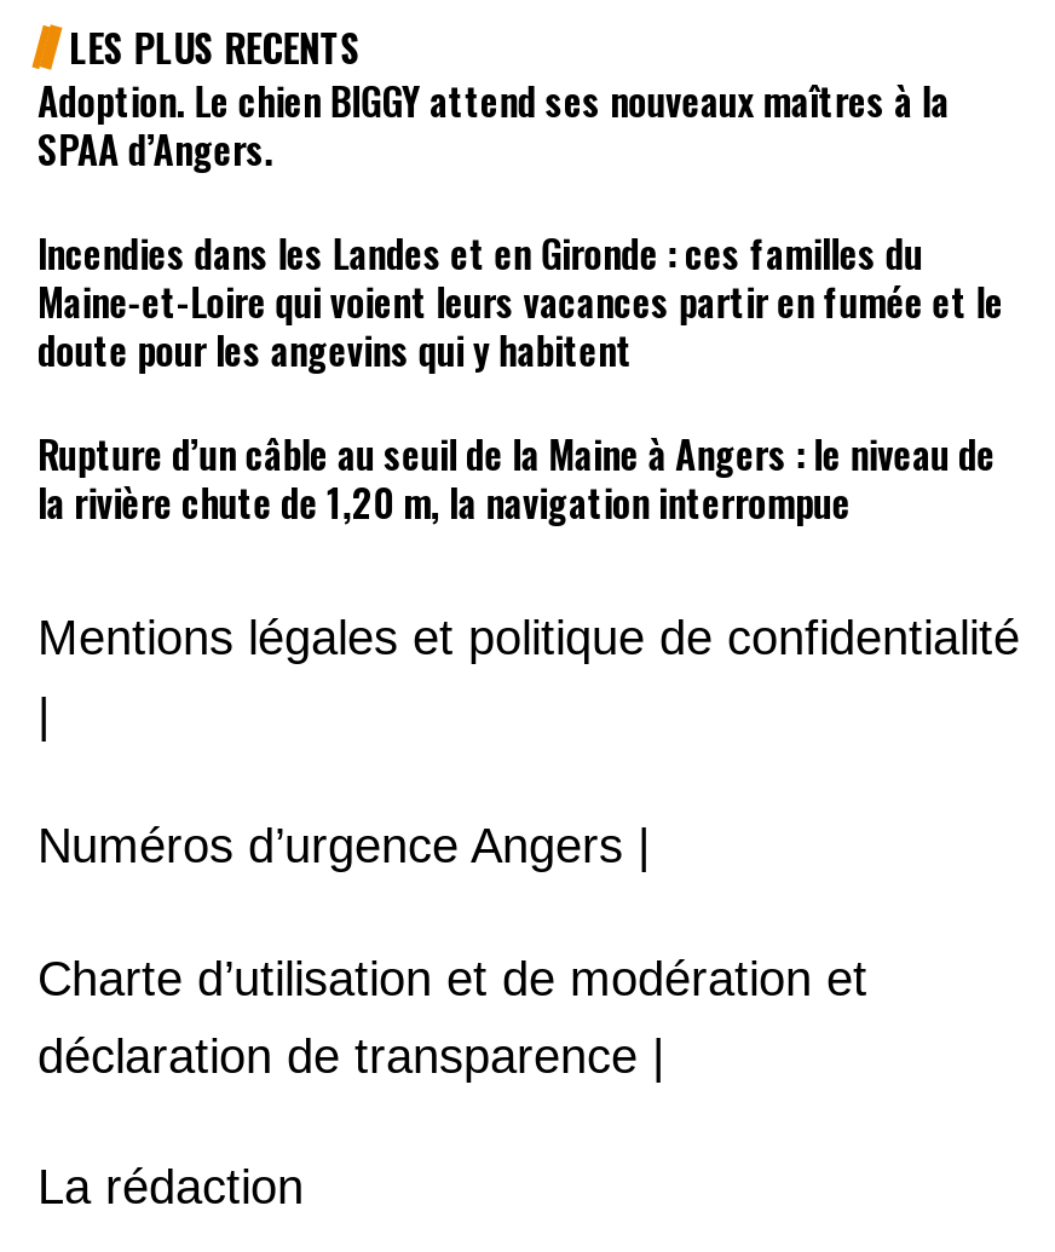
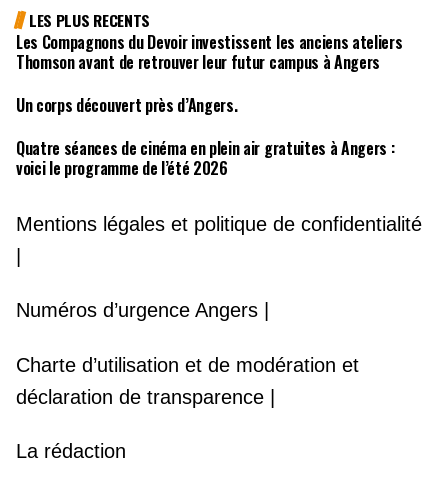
[38,72,949,179] Adoption. Le chien BIGGY attend ses nouveaux maîtres à la | SPAA d’Angers. -> [16,30,402,74] Les Compagnons du Devoir investissent les anciens ateliers | Thomson avant de retrouver leur futur campus à Angers
[38,224,1003,379] Incendies dans les Landes et en Gironde : ces familles du | Maine-et-Loire qui voient leurs vacances partir en fumée et le | doute pour les angevins qui y habitent -> [16,93,237,117] Un corps découvert près d’Angers.
[38,424,995,531] Rupture d’un câble au seuil de la Maine à Angers : le niveau de | la rivière chute de 1,20 m, la navigation interrompue -> [16,136,394,180] Quatre séances de cinéma en plein air gratuites à Angers : | voici le programme de l’été 2026

